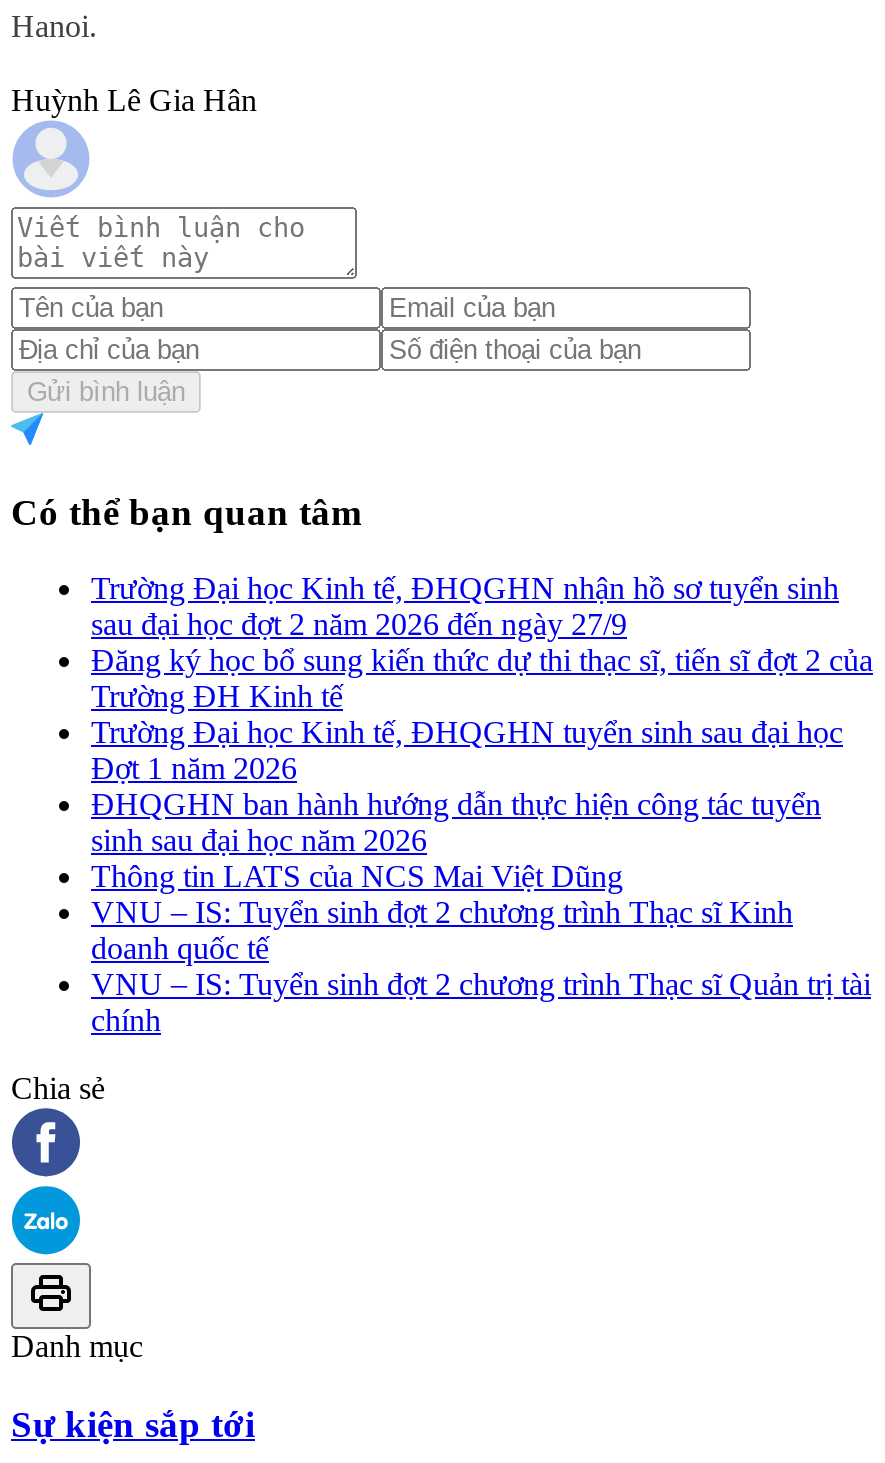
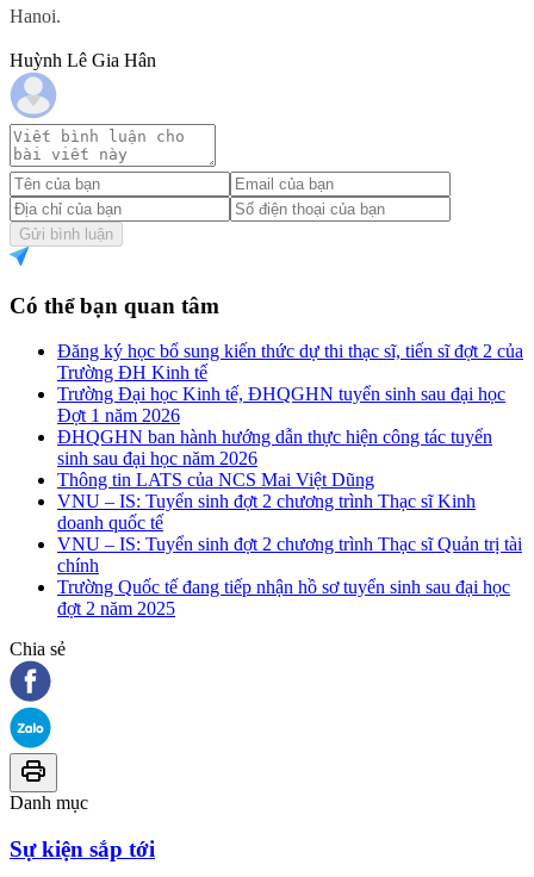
[91,571,839,641] Trường Đại học Kinh tế, ĐHQGHN nhận hồ sơ tuyển sinh | sau đại học đợt 2 năm 2026 đến ngày 27/9 -> none
moved [91,643,873,1037] -> [57,341,523,576]: Đăng ký học bổ sung kiến thức dự thi thạc sĩ, tiến sĩ đợt 2 của | Trường ĐH Kinh tế | Trường Đại học Kinh tế, ĐHQGHN tuyển sinh sau đại học | ... | VNU – IS: Tuyển sinh đợt 2 chương trình Thạc sĩ Quản trị tài | chính
none -> [57,577,510,619] Trường Quốc tế đang tiếp nhận hồ sơ tuyển sinh sau đại học | đợt 2 năm 2025

